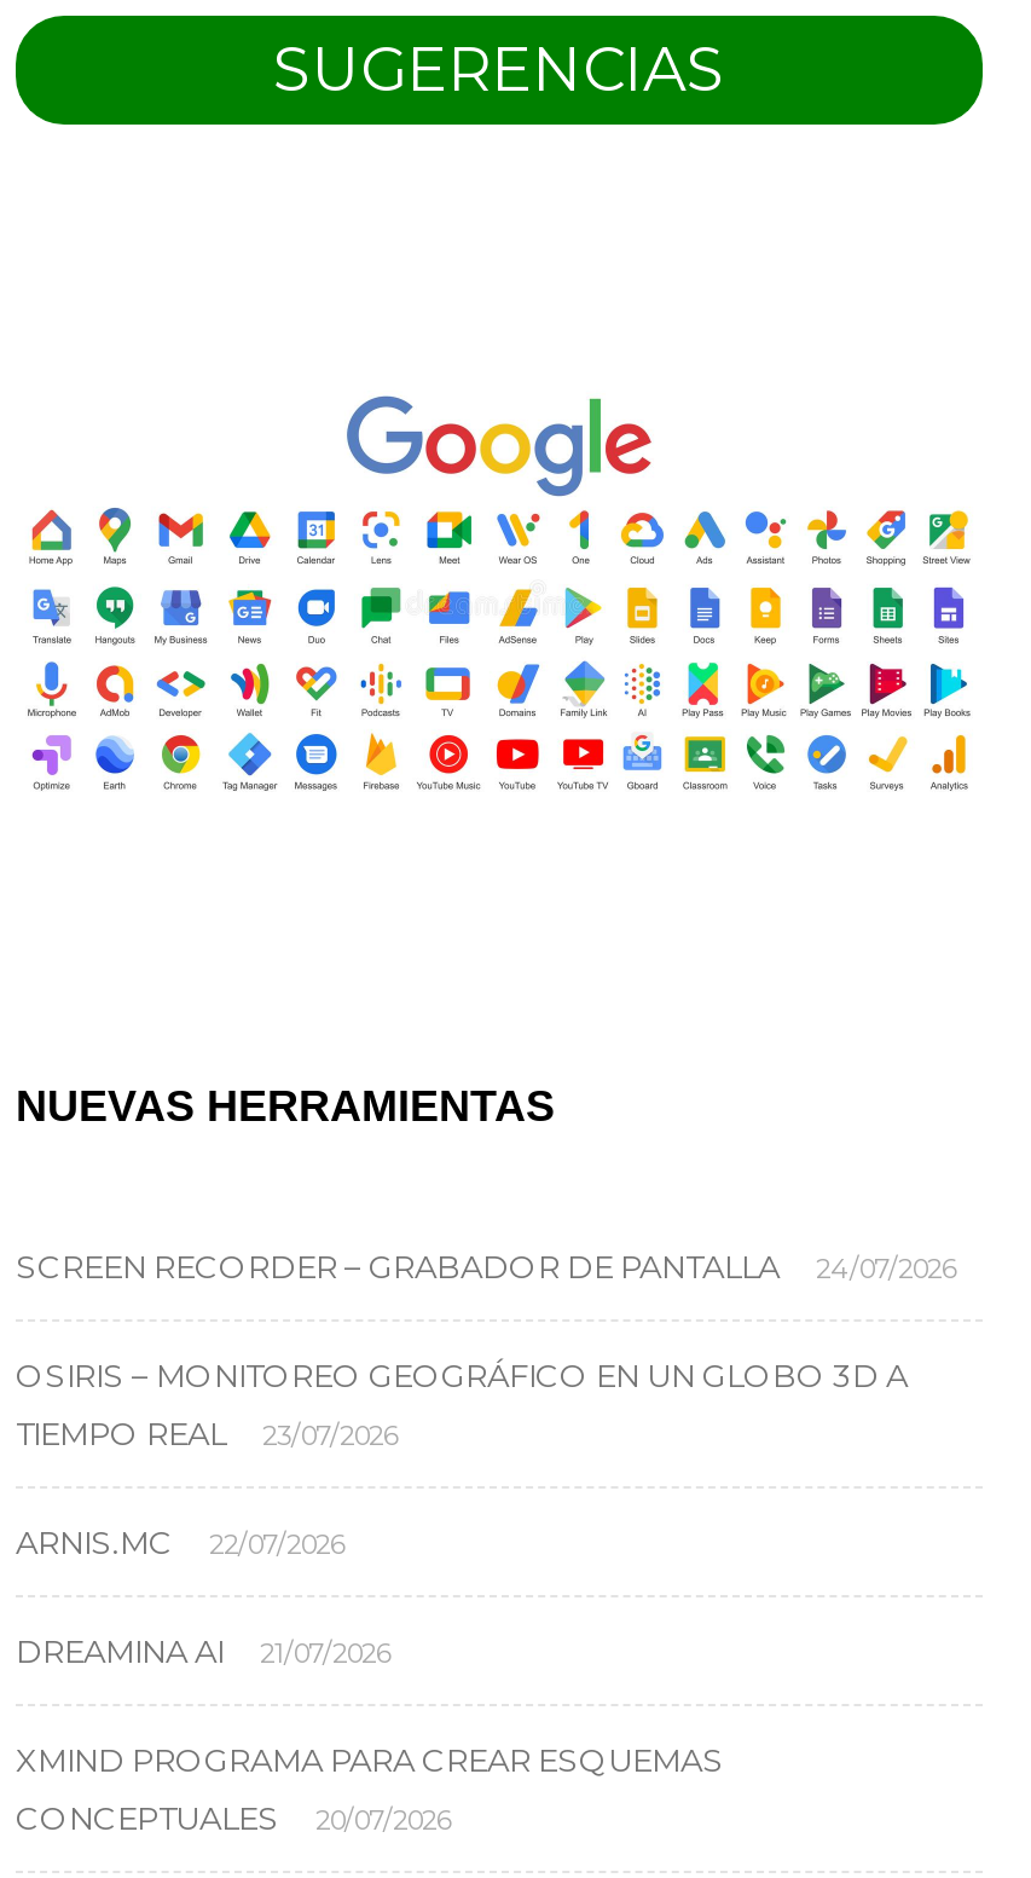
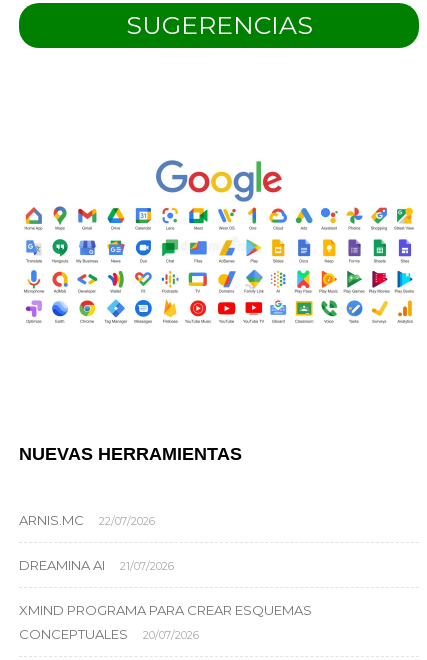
[16,1246,956,1452] SCREEN RECORDER – GRABADOR DE PANTALLA | 24/07/2026 | OSIRIS – MONITOREO GEOGRÁFICO EN UN GLOBO 3D A | TIEMPO REAL | 23/07/2026 -> none

